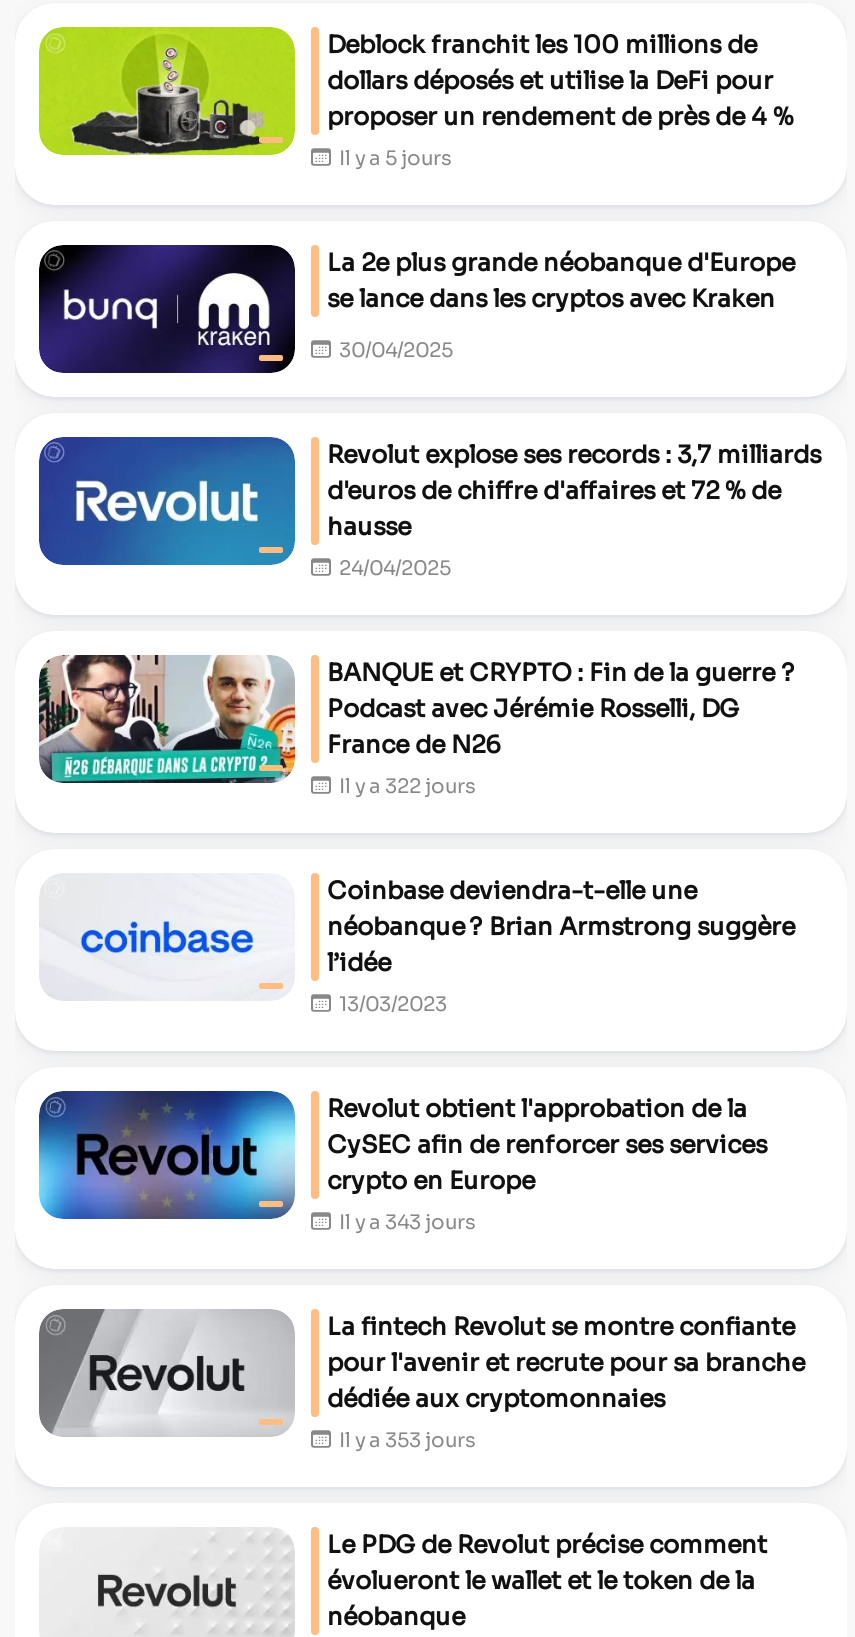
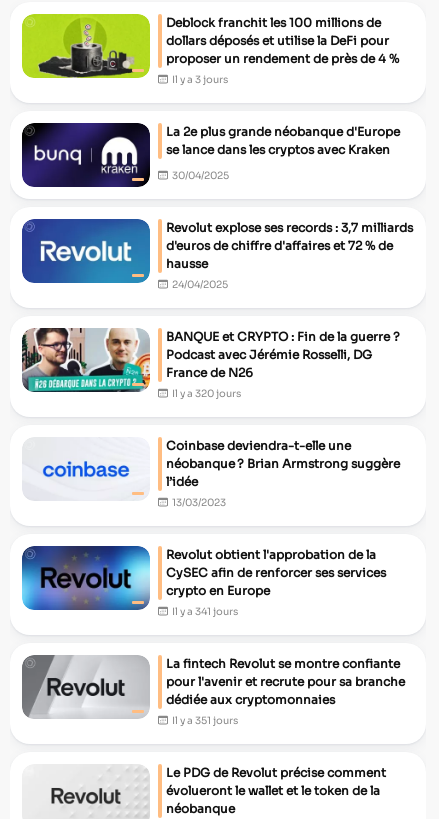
[339,144,451,170] Il y a 5 jours -> [172,72,228,85] Il y a 3 jours
[339,772,475,798] Il y a 322 jours -> [172,386,241,399] Il y a 320 jours
[339,1208,475,1234] Il y a 343 jours -> [172,604,238,617] Il y a 341 jours
[339,1426,475,1452] Il y a 353 jours -> [172,713,238,726] Il y a 351 jours

